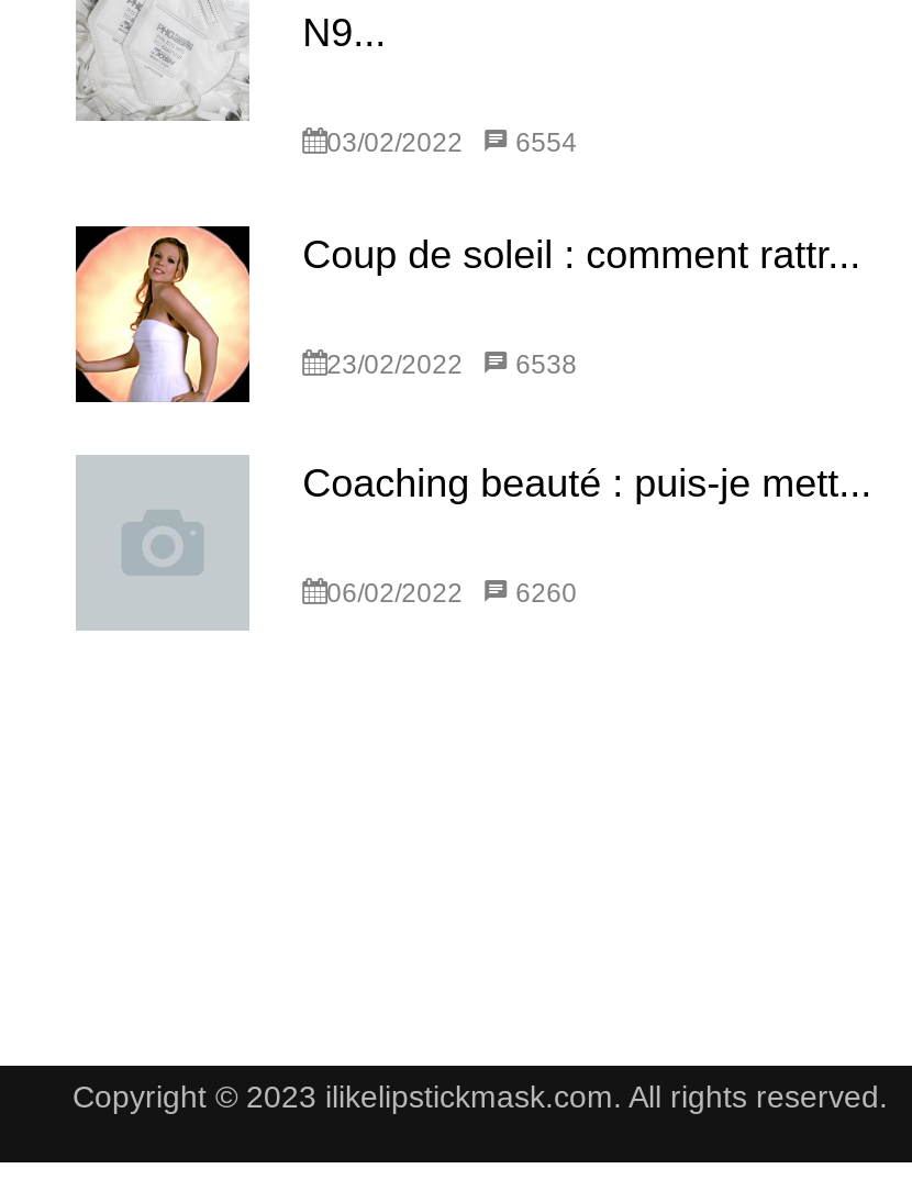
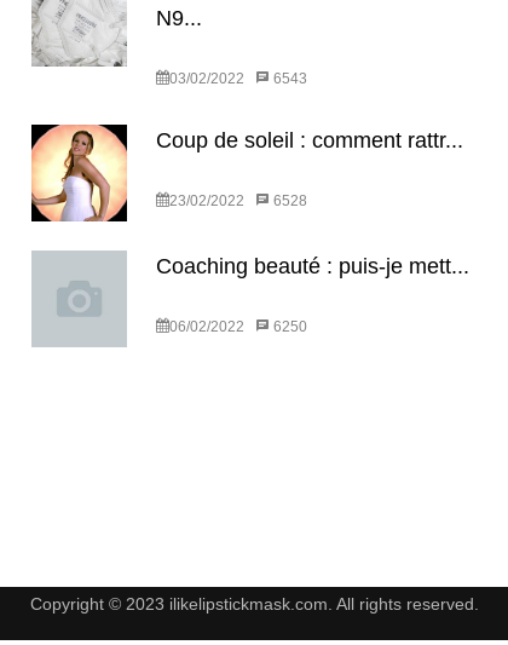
[327,127,577,158] 03/02/2022 6554 -> [169,70,307,87] 03/02/2022 6543
[327,349,577,379] 23/02/2022 6538 -> [169,192,307,209] 23/02/2022 6528
[327,577,577,608] 06/02/2022 6260 -> [169,318,307,335] 06/02/2022 6250

